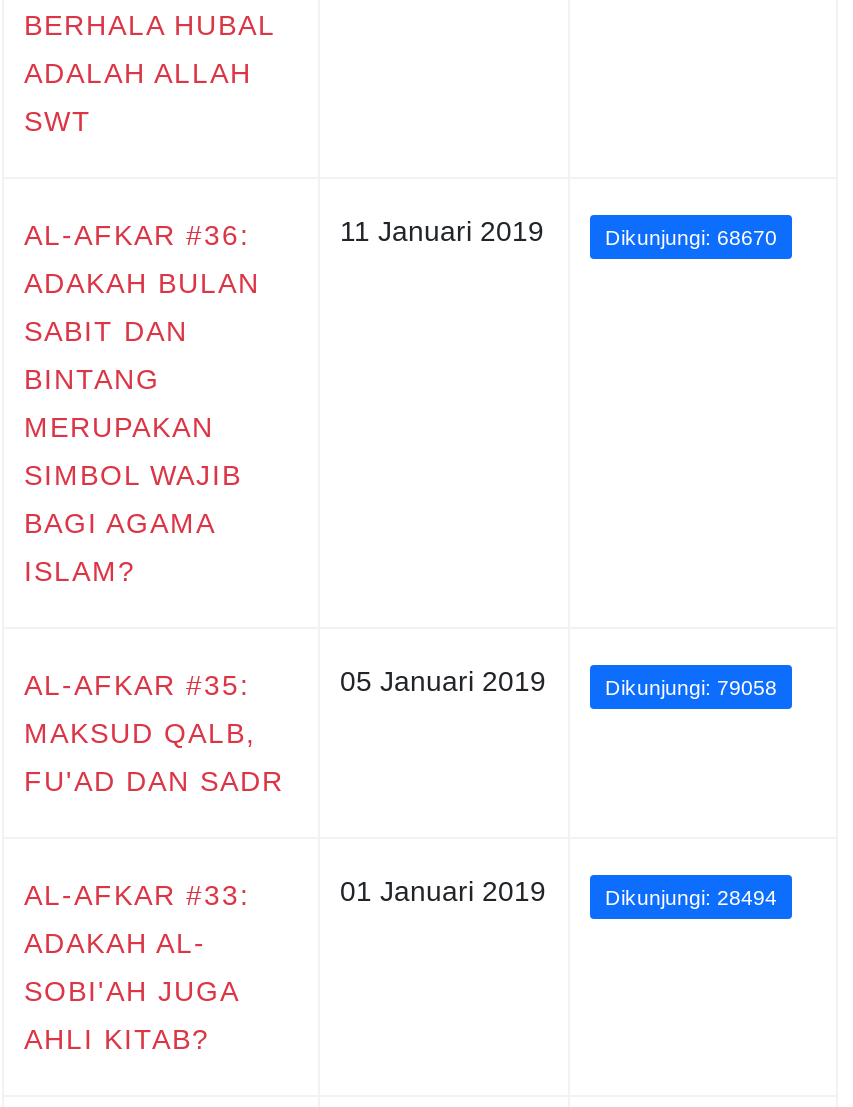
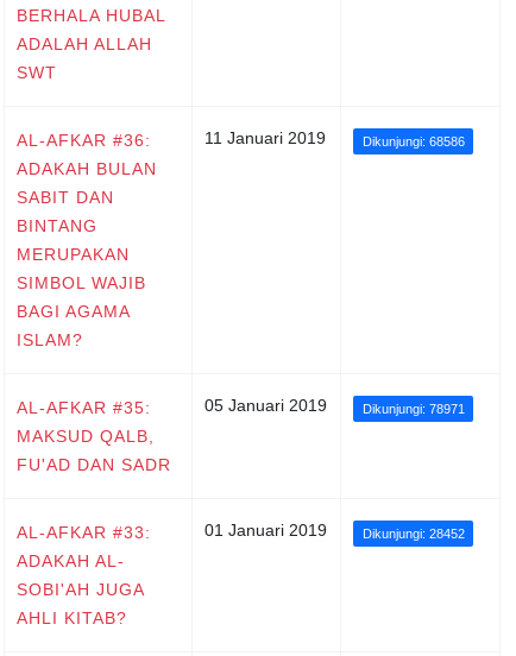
[605,225,777,249] Dikunjungi: 68670 -> [362,134,464,148] Dikunjungi: 68586
[605,675,777,699] Dikunjungi: 79058 -> [362,402,464,416] Dikunjungi: 78971
[605,885,777,909] Dikunjungi: 28494 -> [362,526,464,541] Dikunjungi: 28452

